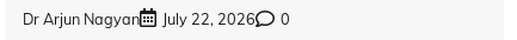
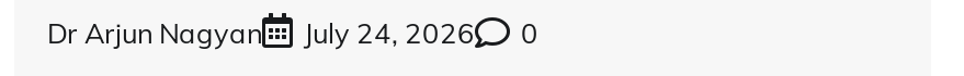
[23,9,290,28] Dr Arjun Nagyan July 22, 2026 0 -> [47,16,538,51] Dr Arjun Nagyan July 24, 2026 0

